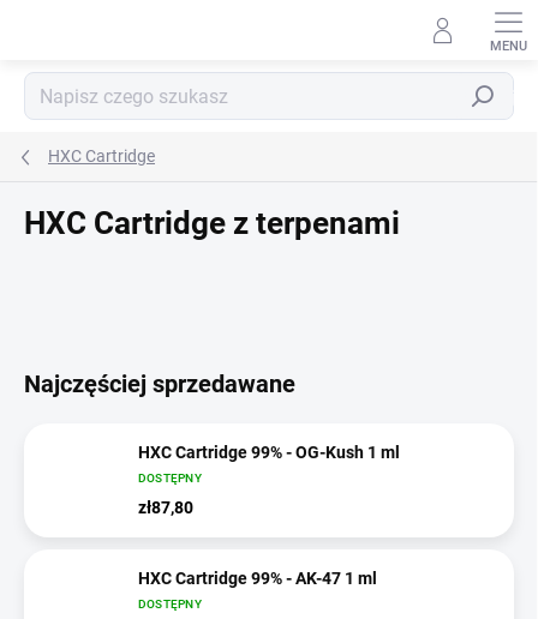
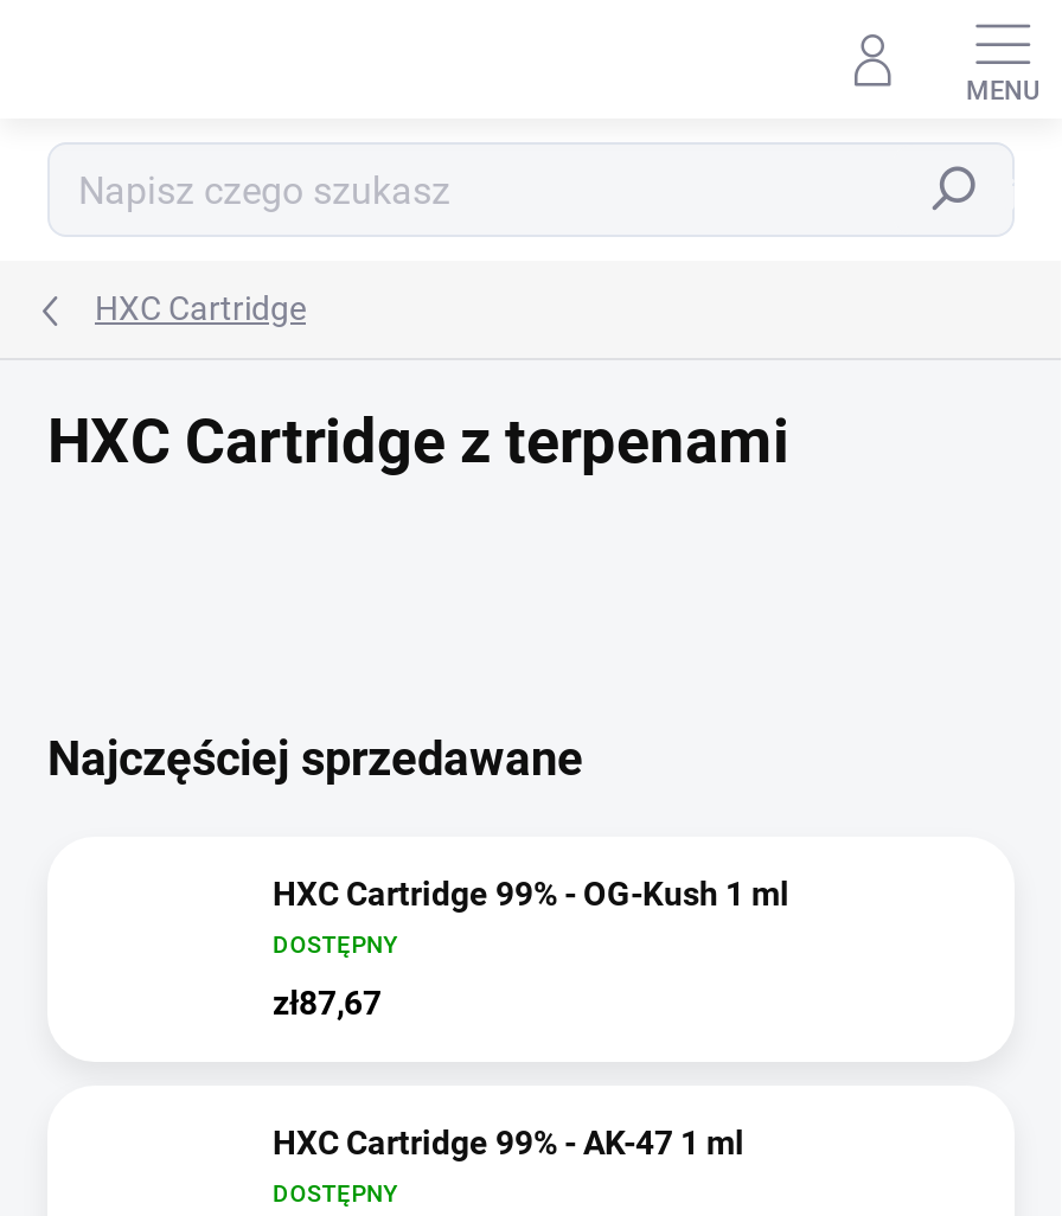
[138,497,193,517] zł87,80 -> [273,983,382,1021] zł87,67

